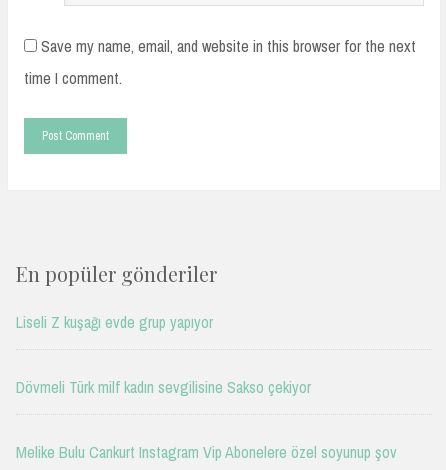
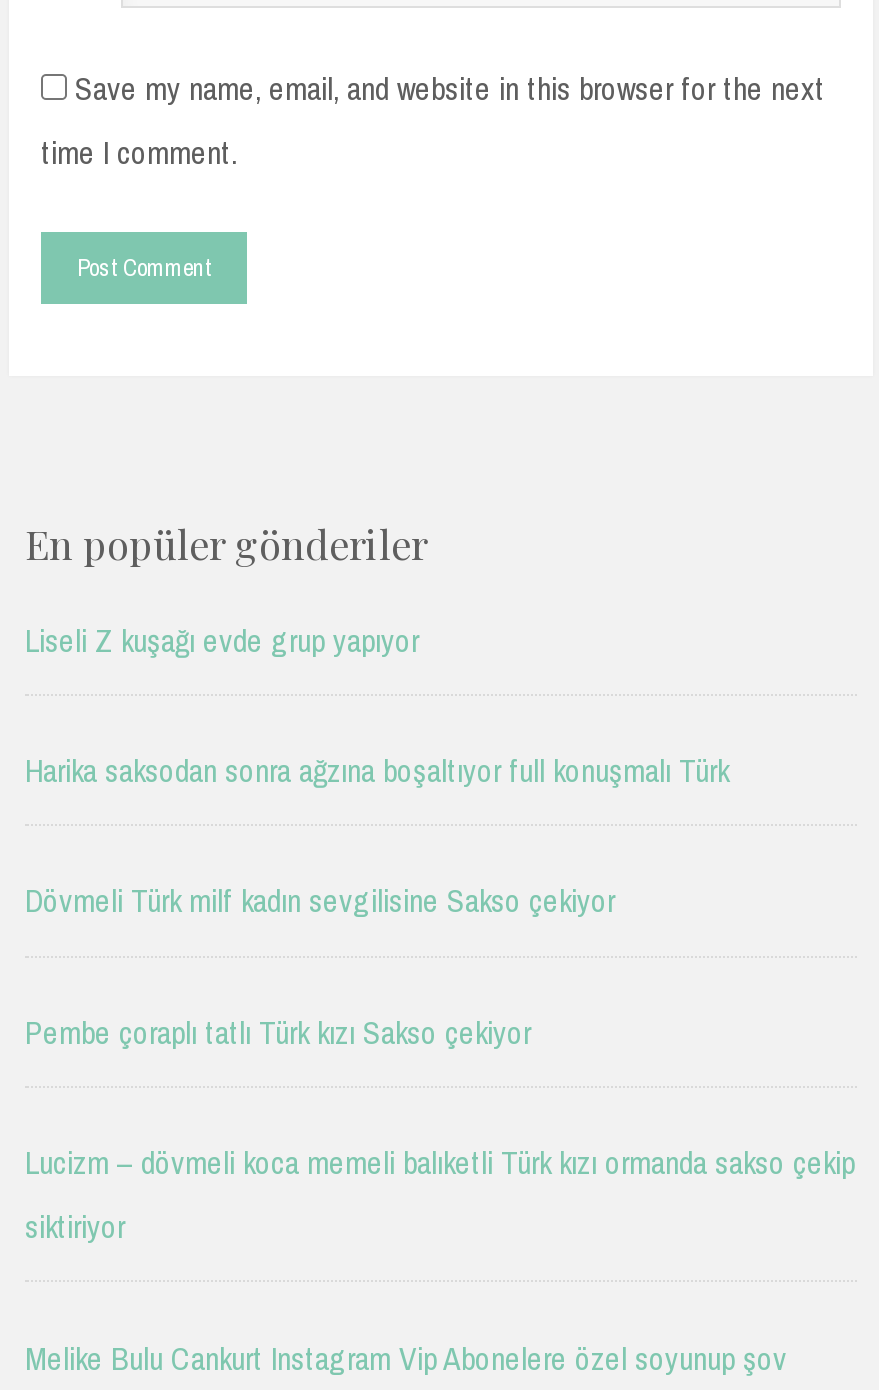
none -> [25,748,729,792] Harika saksodan sonra ağzına boşaltıyor full konuşmalı Türk
none -> [25,1010,855,1248] Pembe çoraplı tatlı Türk kızı Sakso çekiyor | Lucizm – dövmeli koca memeli balıketli Türk kızı ormanda sakso çekip | siktiriyor

